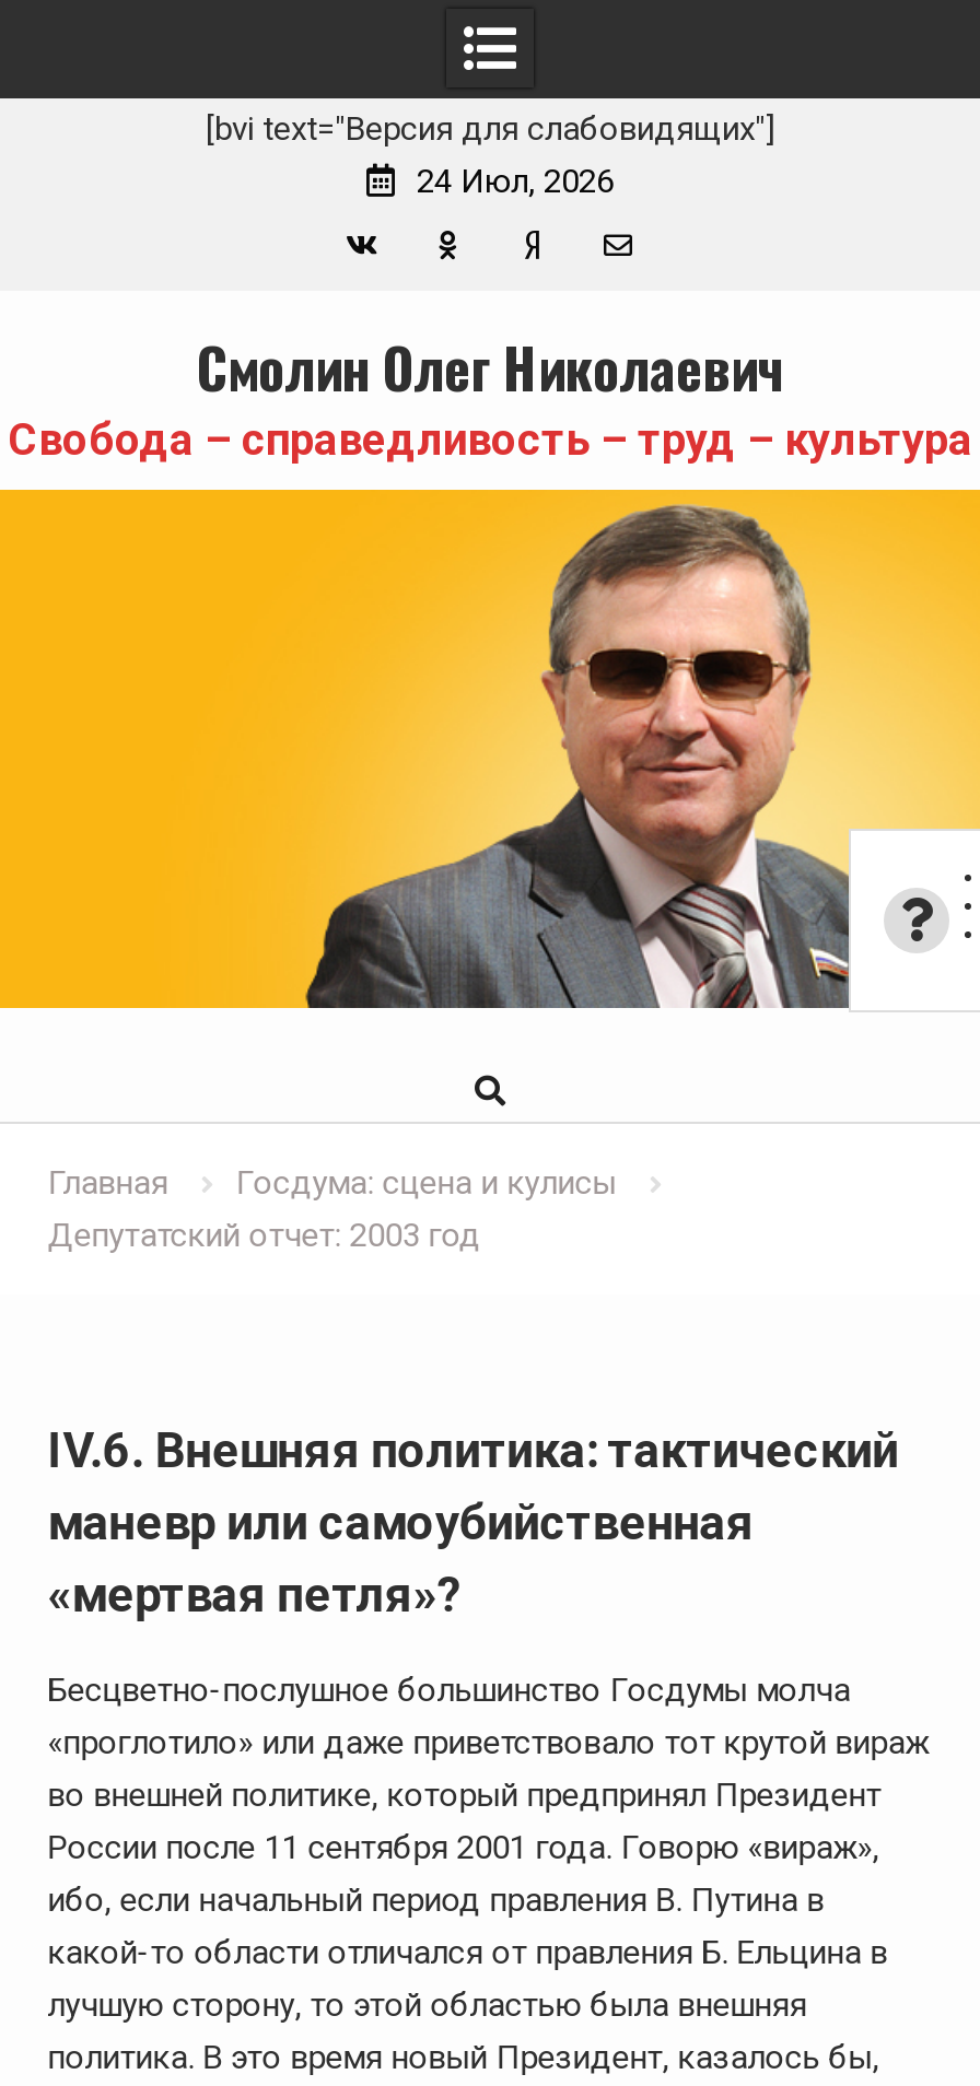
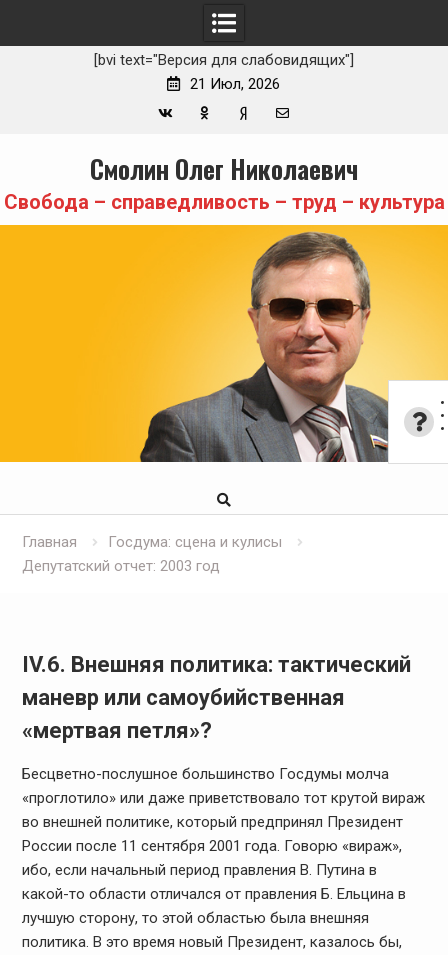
[417,162,614,201] 24 Июл, 2026 -> [190,75,280,93] 21 Июл, 2026

